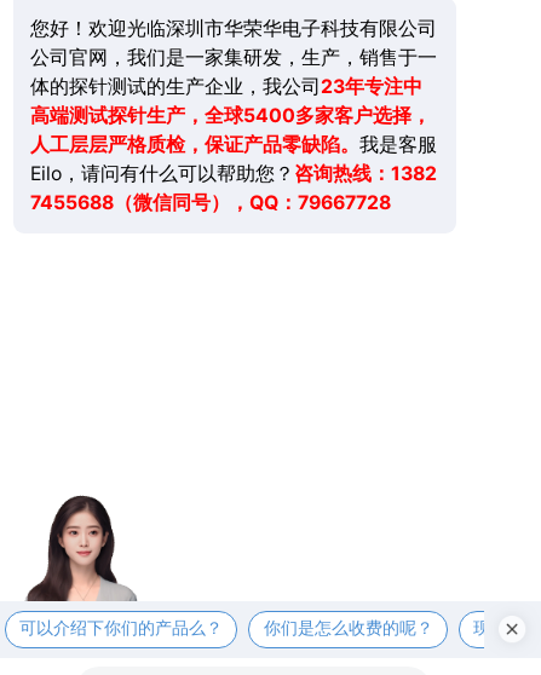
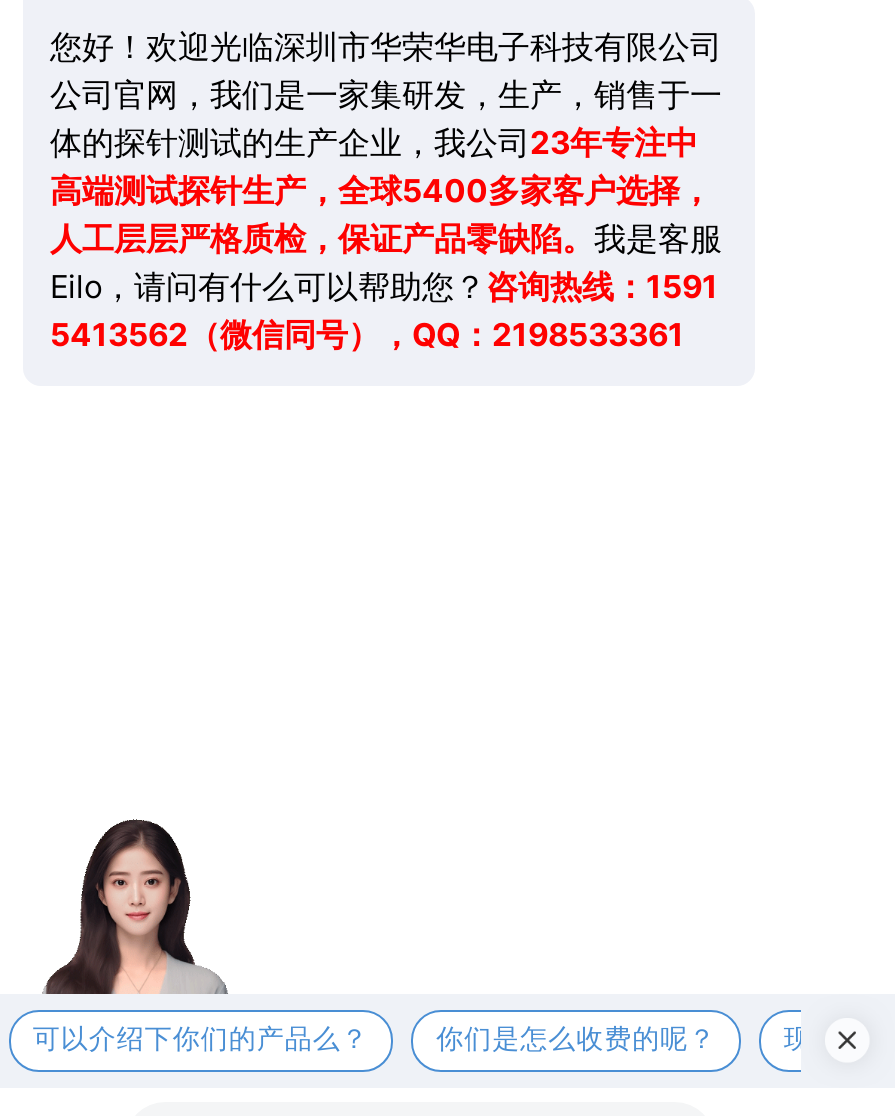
[30,161,436,184] Eilo，请问有什么可以帮助您？咨询热线：1382 -> [50,267,718,305] Eilo，请问有什么可以帮助您？咨询热线：1591
[30,191,390,214] 7455688（微信同号），QQ：79667728 -> [50,315,684,353] 5413562（微信同号），QQ：2198533361

